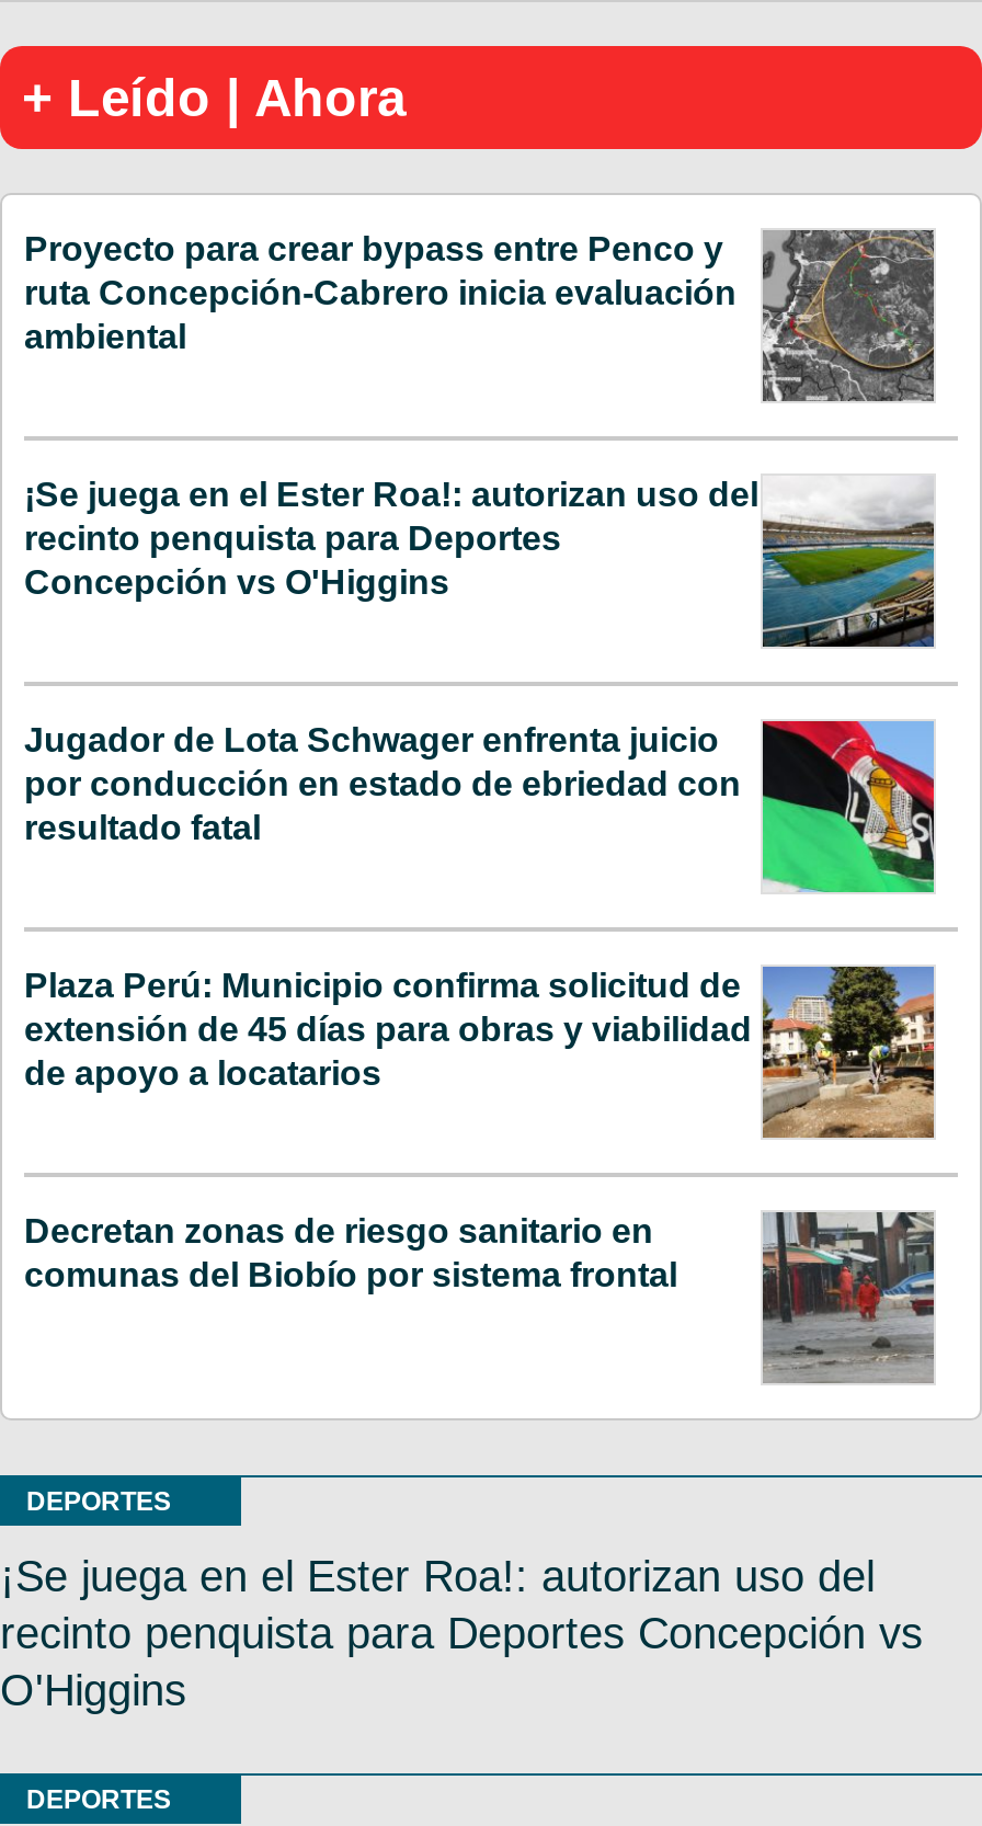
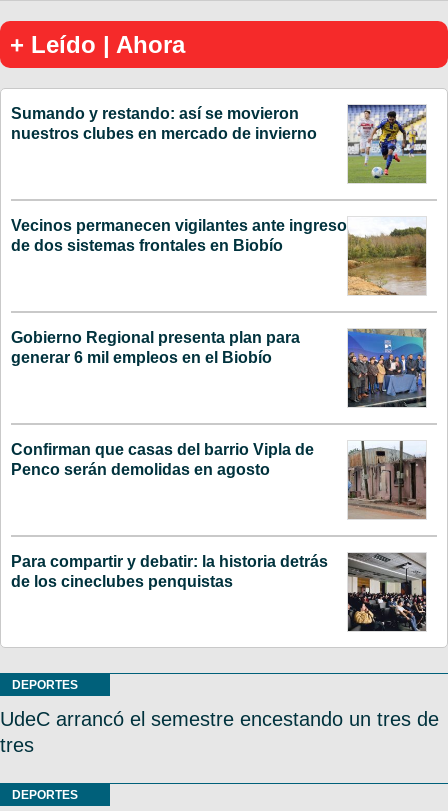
[24,229,936,401] [image] | Proyecto para crear bypass entre Penco y | ruta Concepción-Cabrero inicia evaluación | ambiental -> [11,105,427,183] [image] | Sumando y restando: así se movieron | nuestros clubes en mercado de invierno
[24,475,936,649] [image] | ¡Se juega en el Ester Roa!: autorizan uso del | recinto penquista para Deportes | Concepción vs O'Higgins -> [11,217,427,296] [image] | Vecinos permanecen vigilantes ante ingreso | de dos sistemas frontales en Biobío
[24,720,741,845] Jugador de Lota Schwager enfrenta juicio | por conducción en estado de ebriedad con | resultado fatal -> [11,329,300,366] Gobierno Regional presenta plan para | generar 6 mil empleos en el Biobío
[761,719,936,894] [image] -> [347,328,427,408] [image]
[24,965,936,1138] [image] | Plaza Perú: Municipio confirma solicitud de | extensión de 45 días para obras y viabilidad | de apoyo a locatarios -> [11,441,427,519] [image] | Confirman que casas del barrio Vipla de | Penco serán demolidas en agosto
[24,1211,936,1385] [image] | Decretan zonas de riesgo sanitario en | comunas del Biobío por sistema frontal -> [11,553,427,631] [image] | Para compartir y debatir: la historia detrás | de los cineclubes penquistas
[0,1551,923,1713] ¡Se juega en el Ester Roa!: autorizan uso del | recinto penquista para Deportes Concepción vs | O'Higgins -> [0,708,439,756] UdeC arrancó el semestre encestando un tres de | tres

